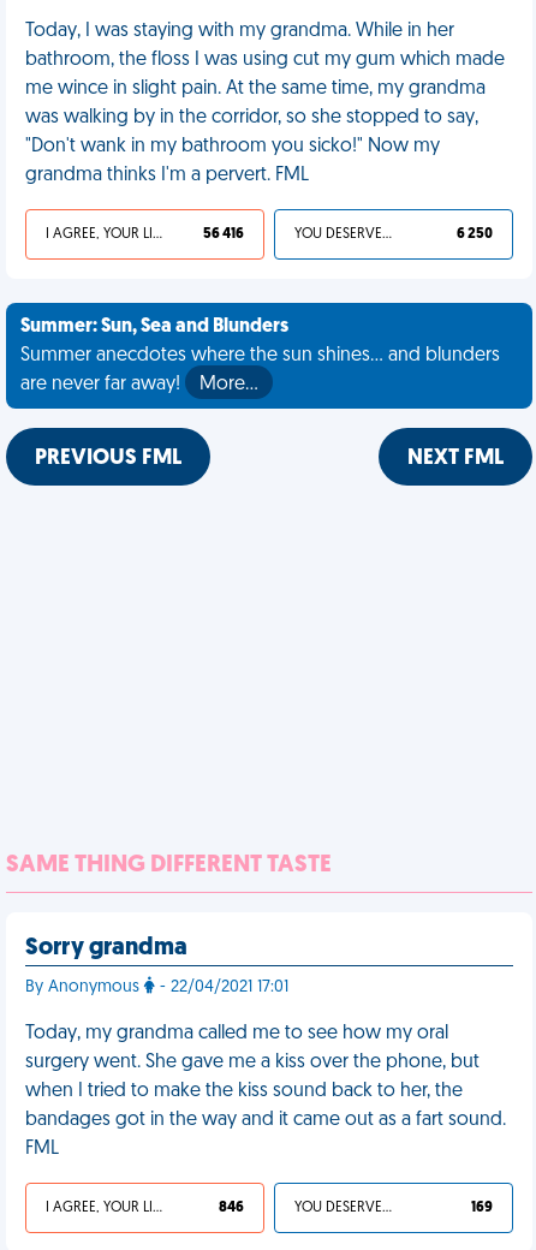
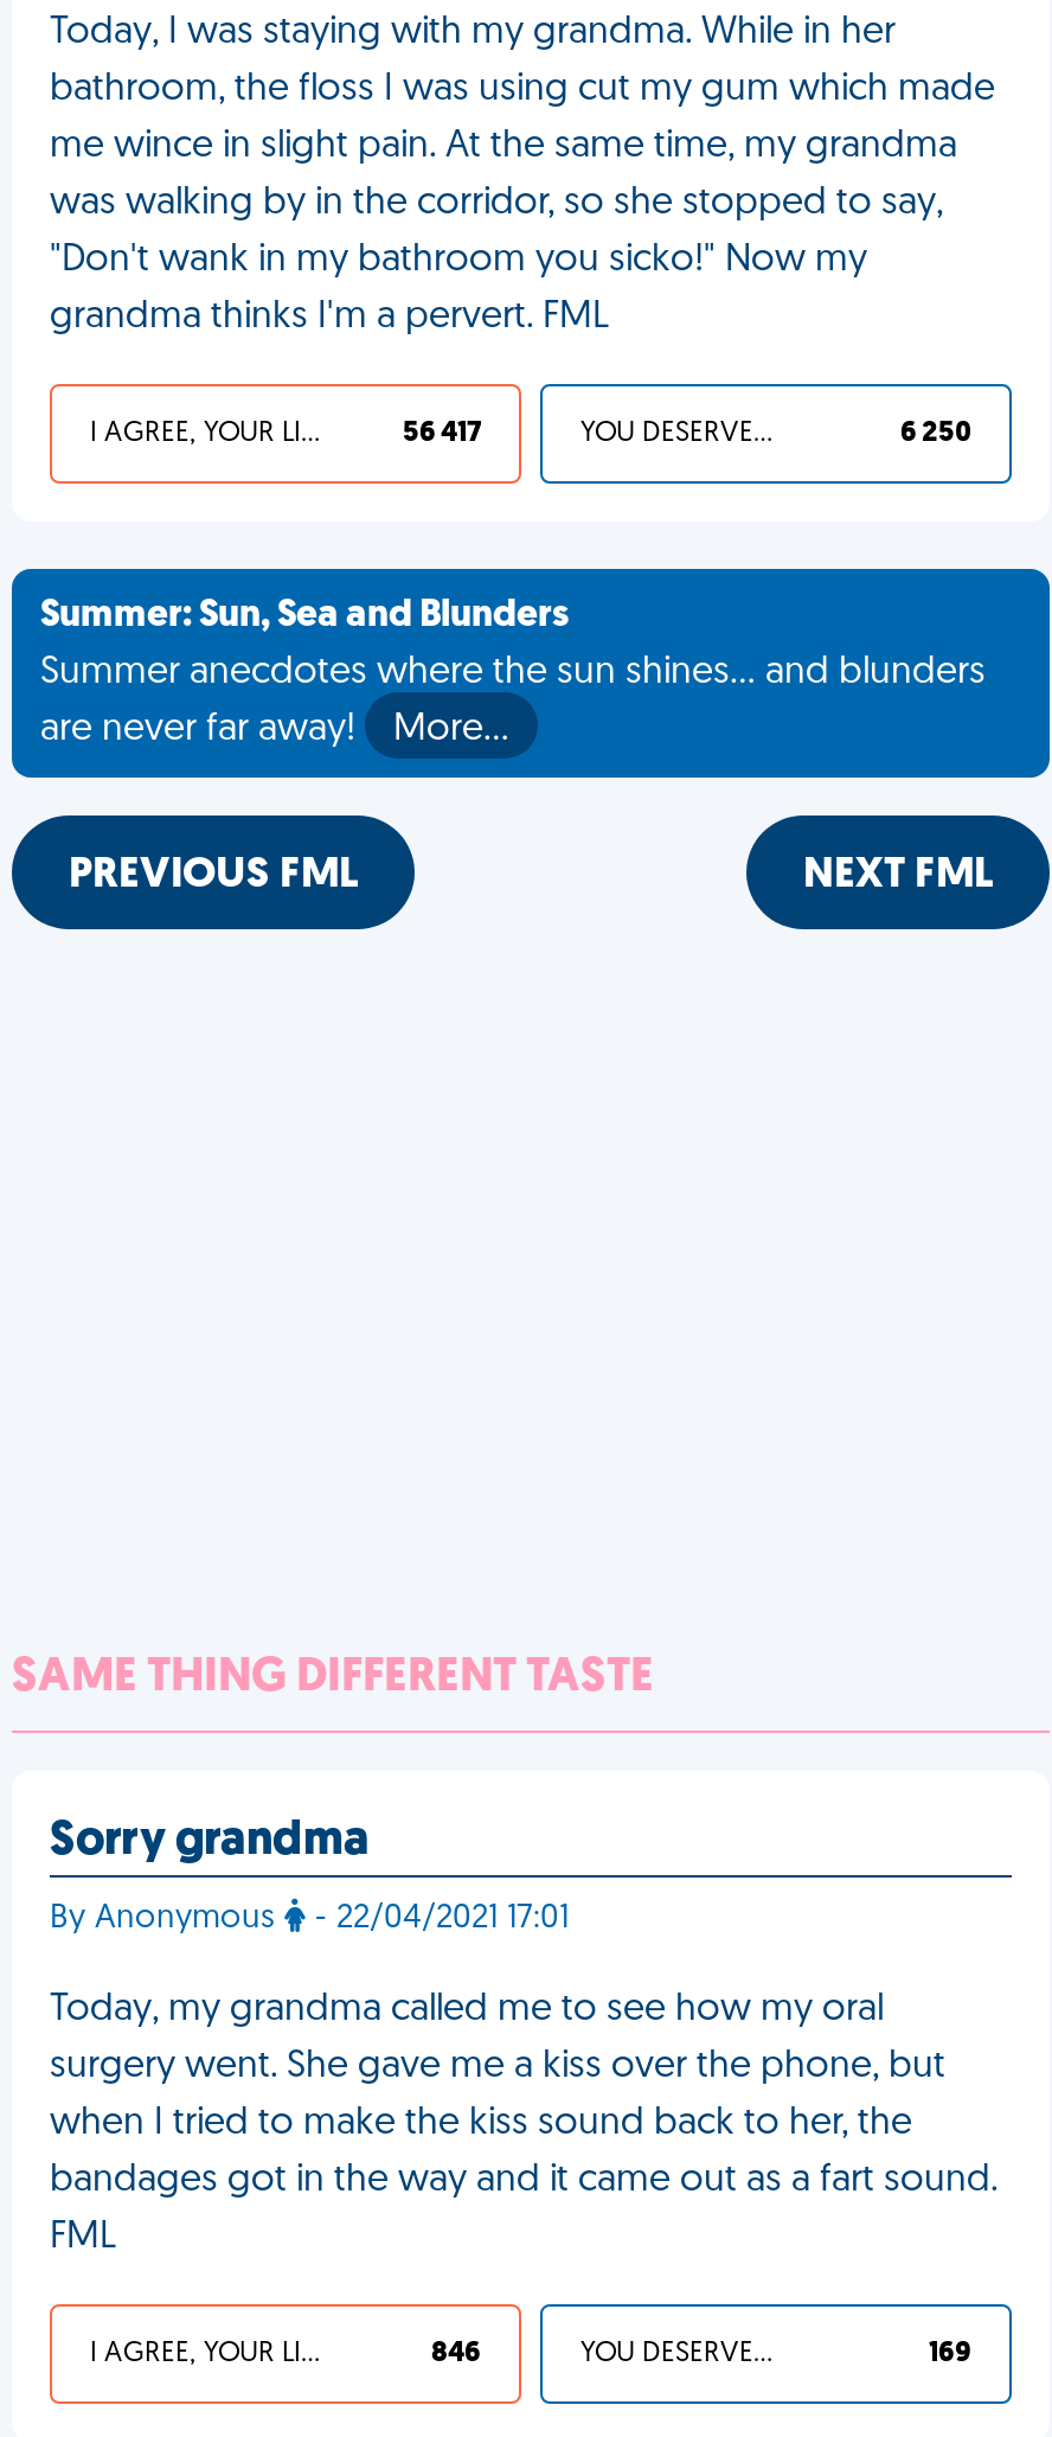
[203,227,244,242] 56 416 -> [403,420,481,448] 56 417

